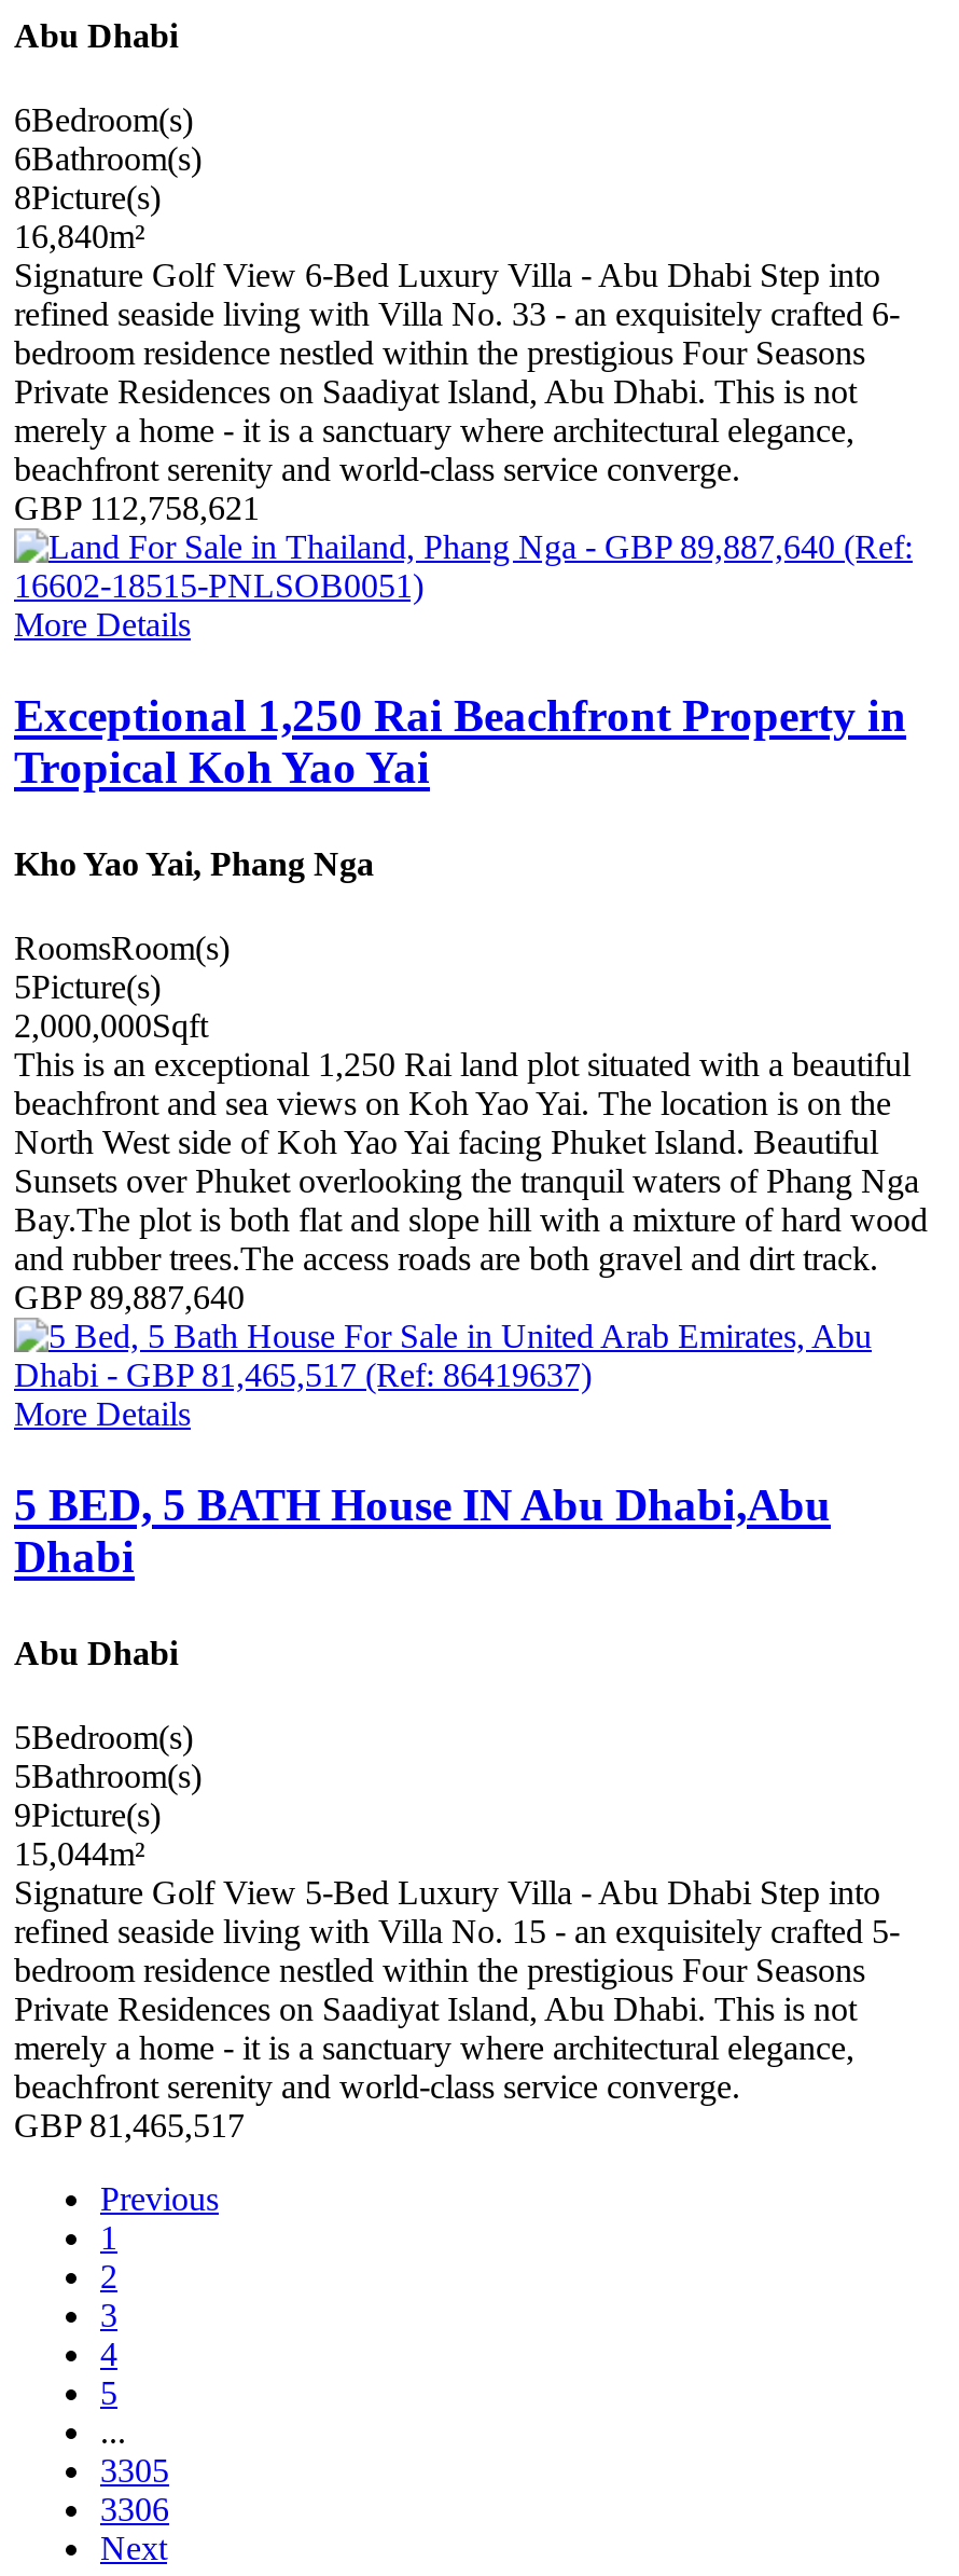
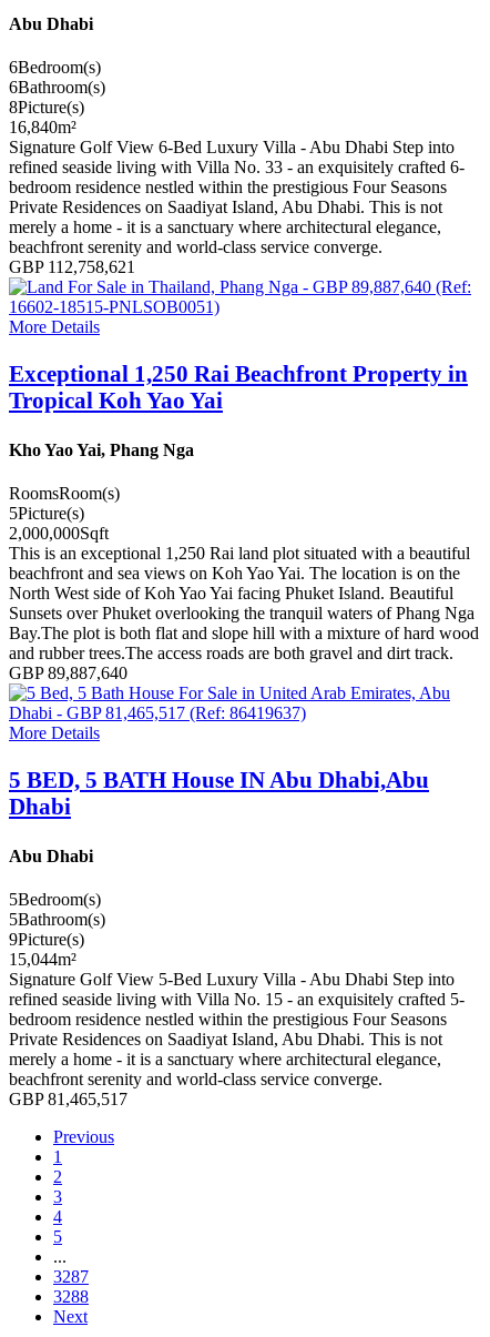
[100,2452,169,2489] 3305 -> [53,1267,89,1286] 3287
[100,2491,169,2527] 3306 -> [53,1287,89,1306] 3288

